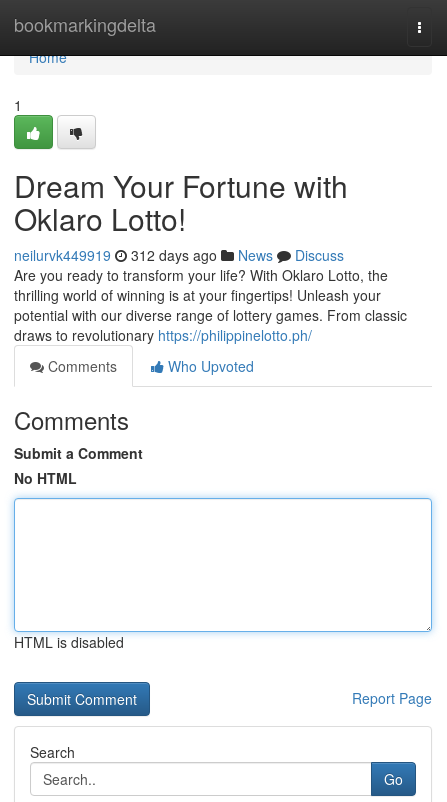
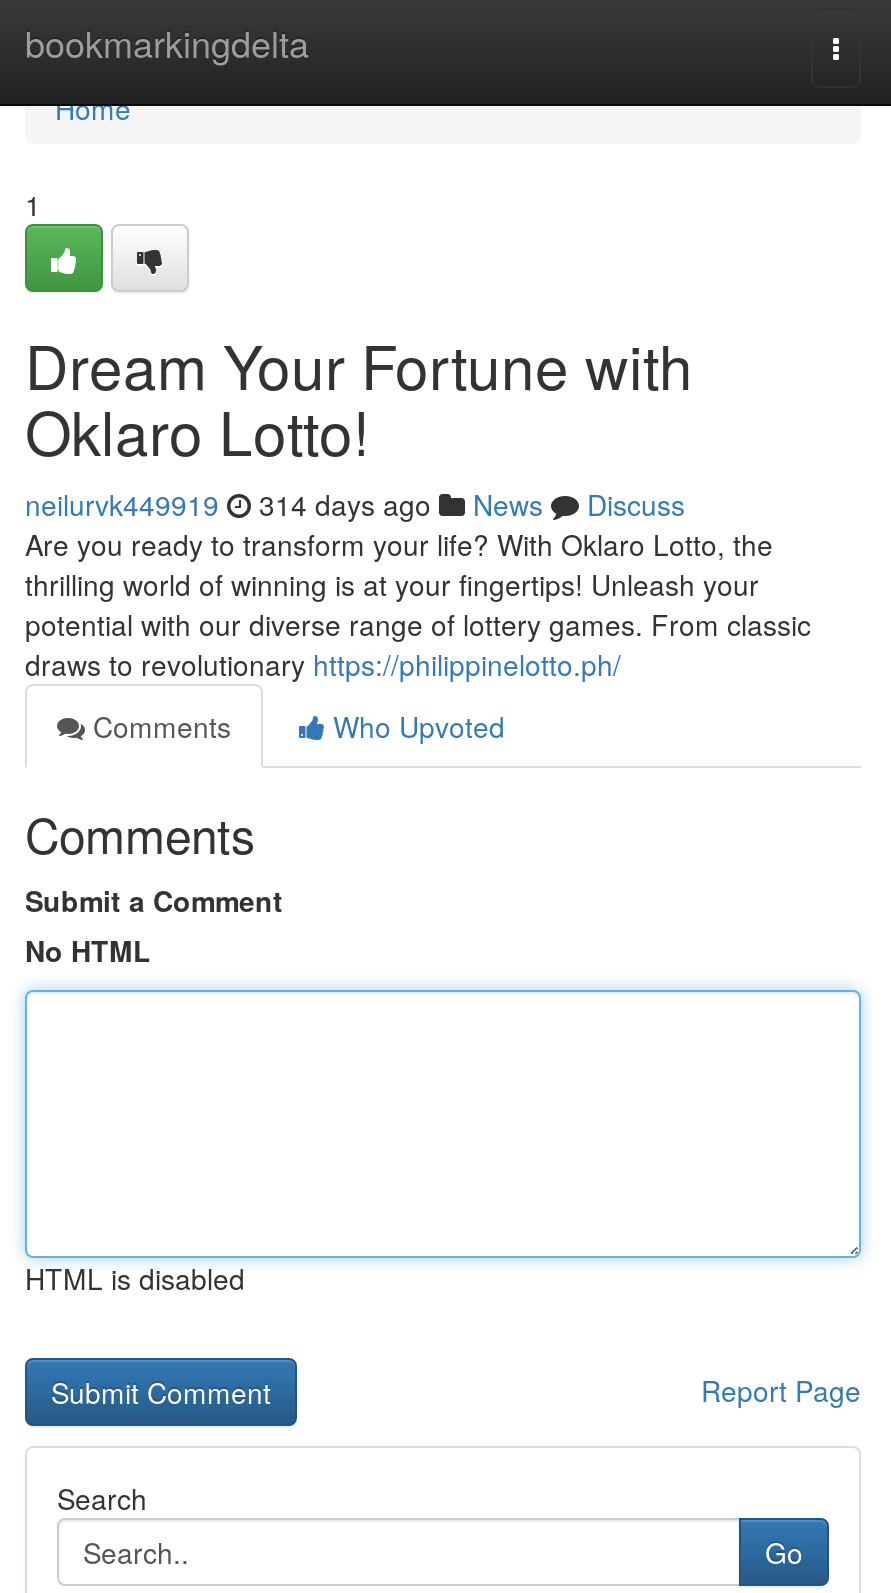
[14,245,344,265] neilurvk449919 312 days ago News Discuss -> [25,484,685,524] neilurvk449919 314 days ago News Discuss

